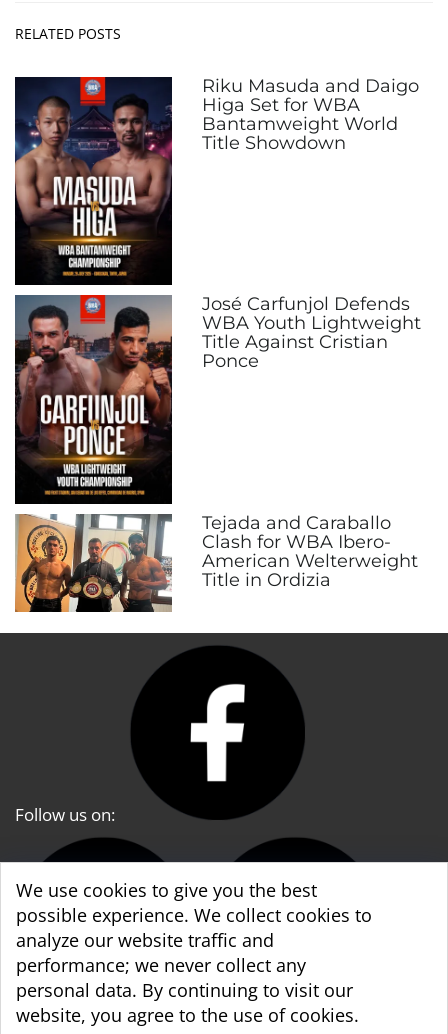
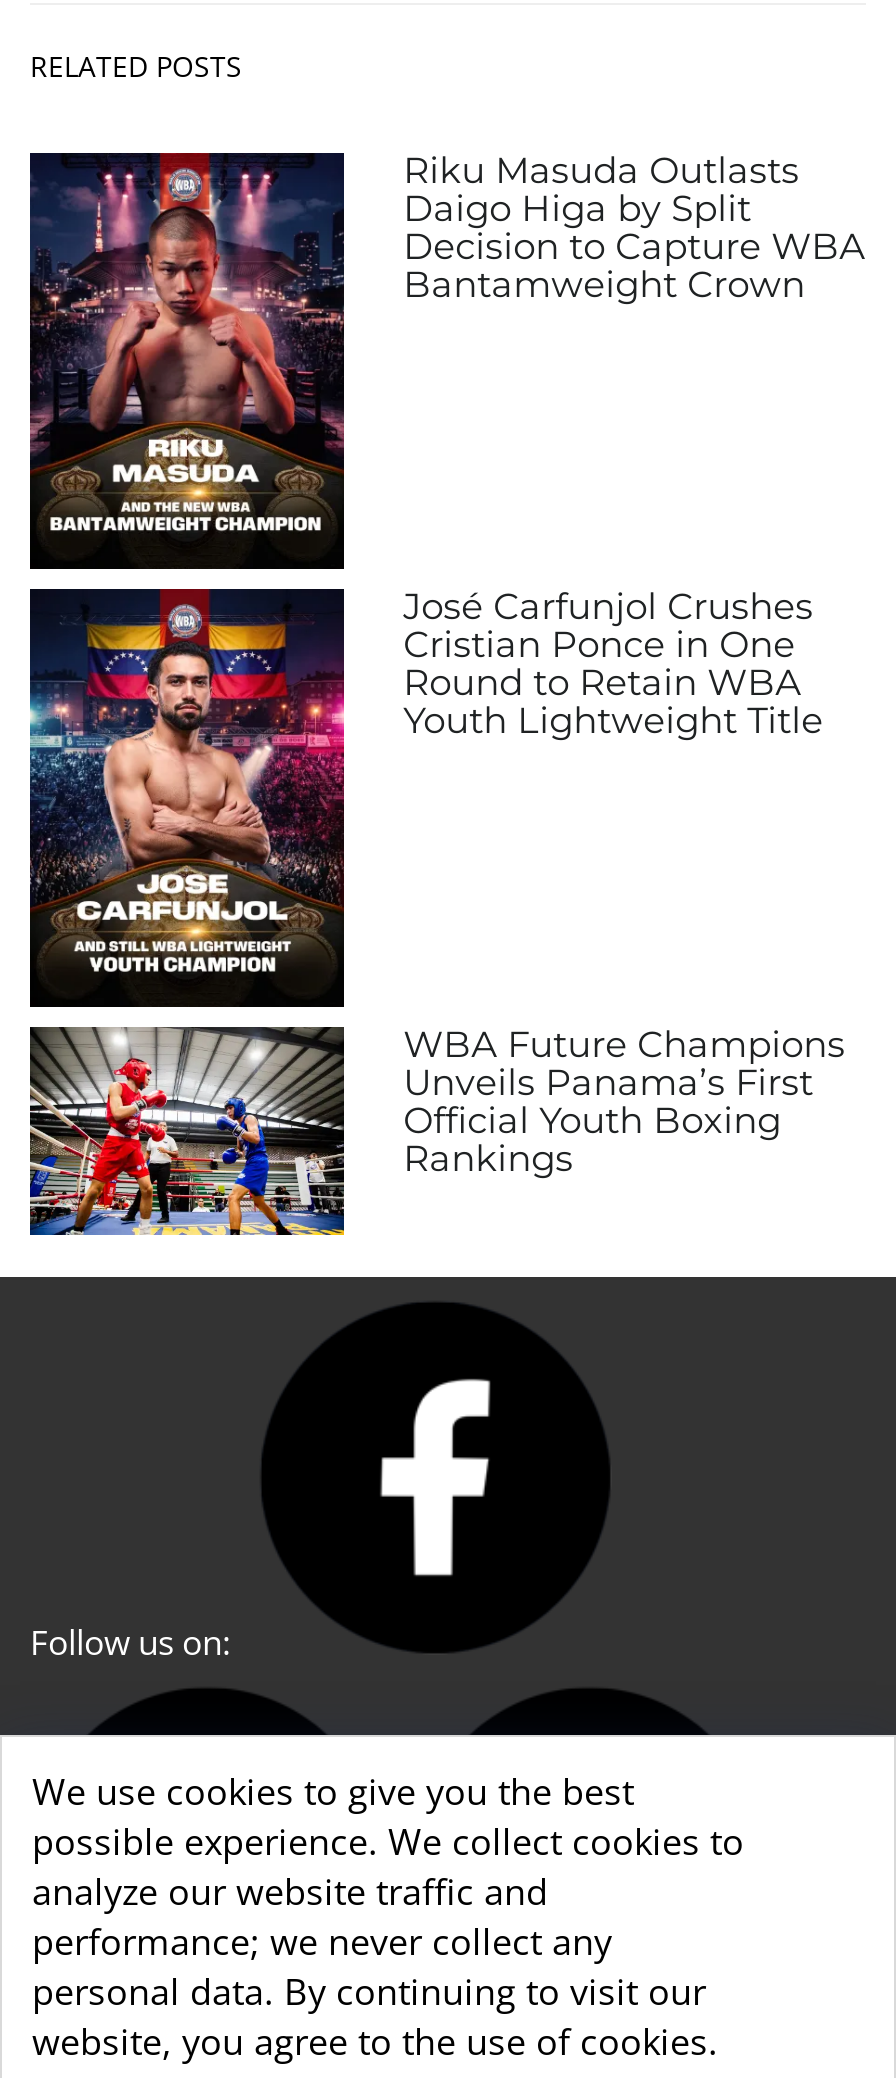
[14,75,419,276] [image] | Riku Masuda and Daigo | Higa Set for WBA | Bantamweight World | Title Showdown -> [28,149,865,547] [image] | Riku Masuda Outlasts | Daigo Higa by Split | Decision to Capture WBA | Bantamweight Crown
[14,293,421,495] [image] | José Carfunjol Defends | WBA Youth Lightweight | Title Against Cristian | Ponce -> [28,586,823,985] [image] | José Carfunjol Crushes | Cristian Ponce in One | Round to Retain WBA | Youth Lightweight Title
[14,512,418,613] [image] | Tejada and Caraballo | Clash for WBA Ibero- | American Welterweight | Title in Ordizia -> [28,1023,845,1237] [image] | WBA Future Champions | Unveils Panama’s First | Official Youth Boxing | Rankings

